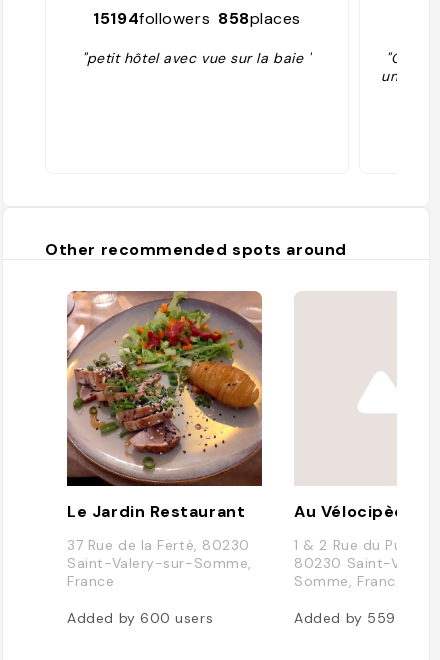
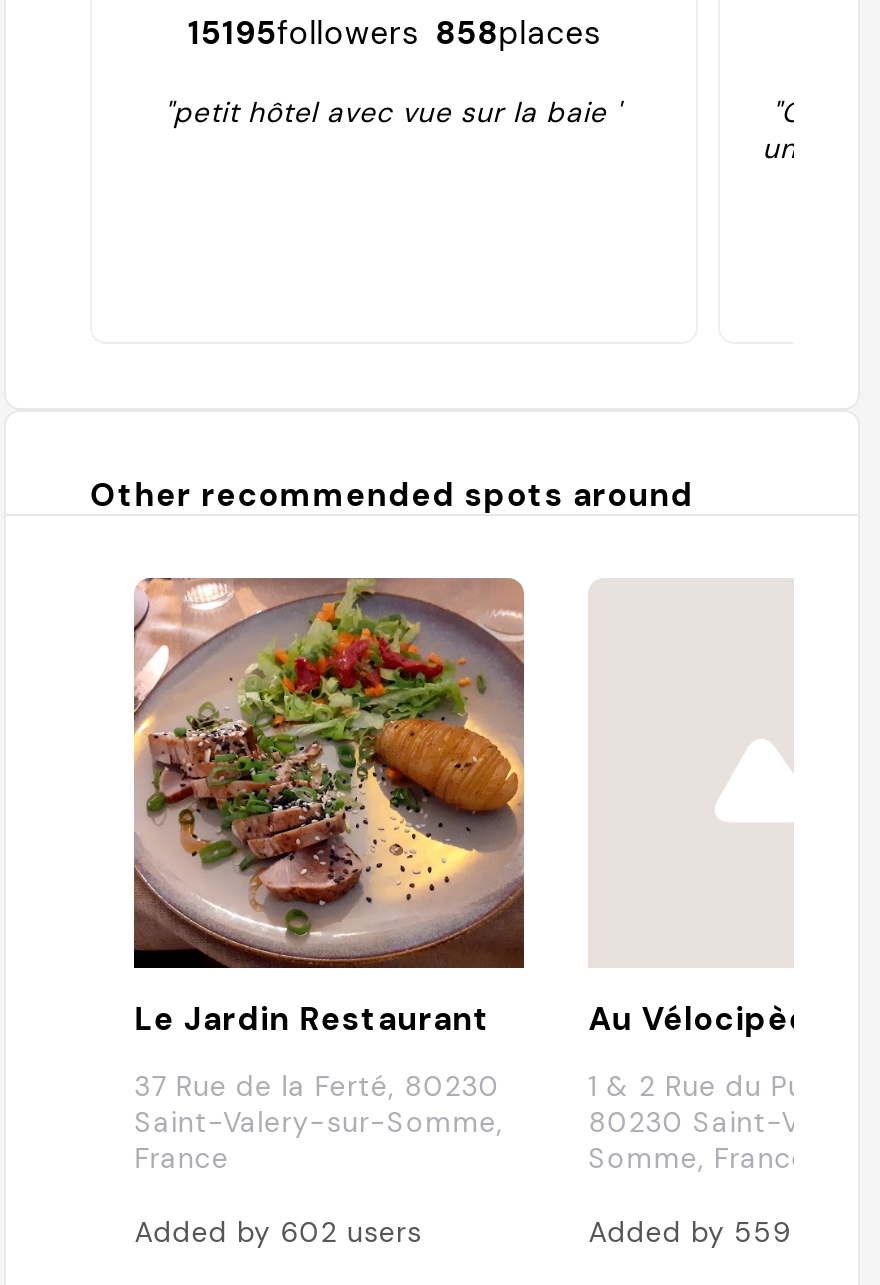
[93,7,301,28] 15194followers 858places -> [188,11,601,53] 15195followers 858places
[67,609,213,627] Added by 600 users -> [134,1214,422,1250] Added by 602 users

